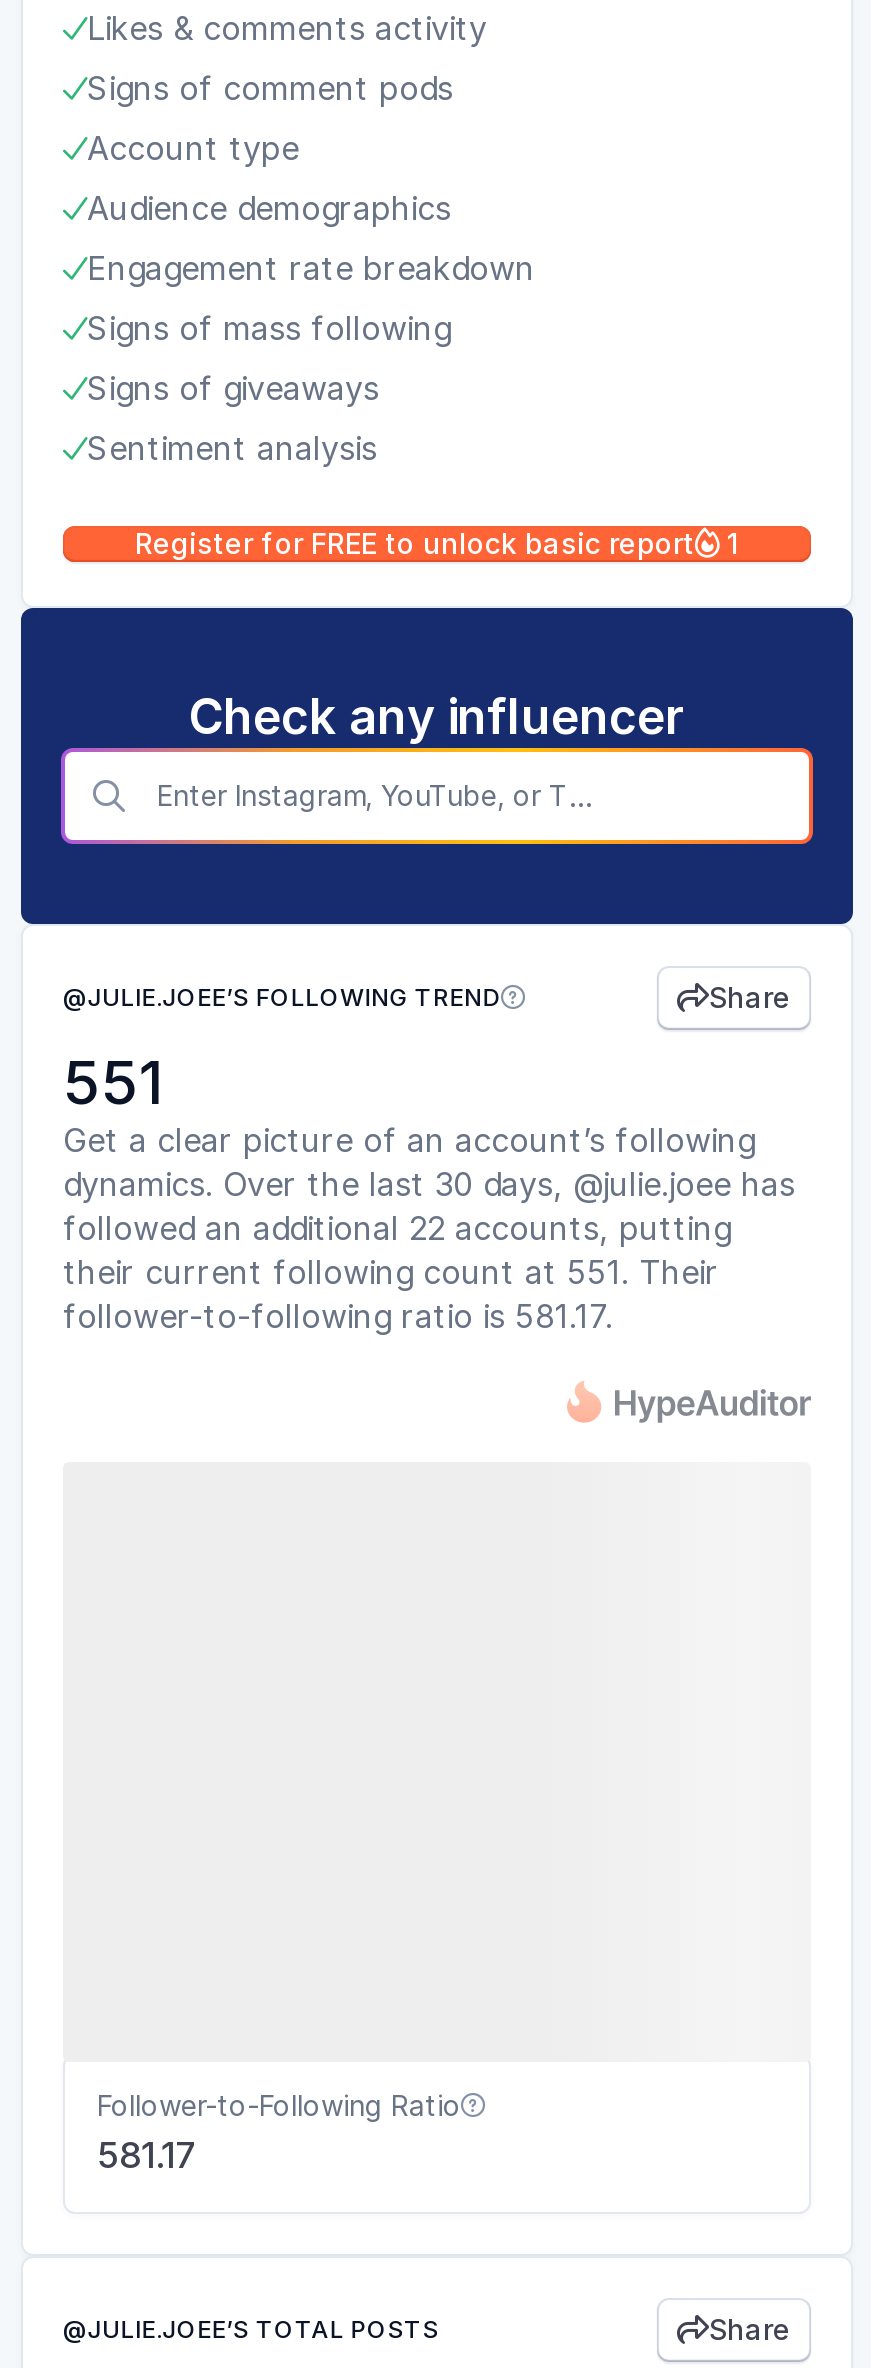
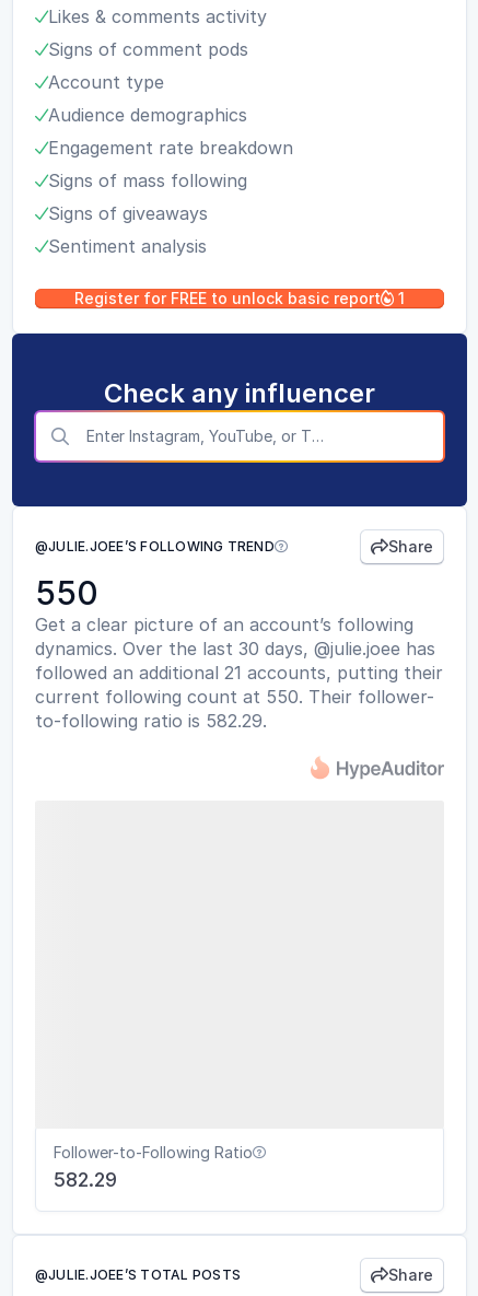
[63,1047,165,1119] 551 -> [35,574,98,613] 550
[63,1209,731,1337] followed an additional 22 accounts, putting | their current following count at 551. Their | follower-to-following ratio is 581.17. -> [35,662,443,732] followed an additional 21 accounts, putting their | current following count at 550. Their follower- | to-following ratio is 582.29.
[97,2133,197,2175] 581.17 -> [54,1168,117,1191] 582.29

